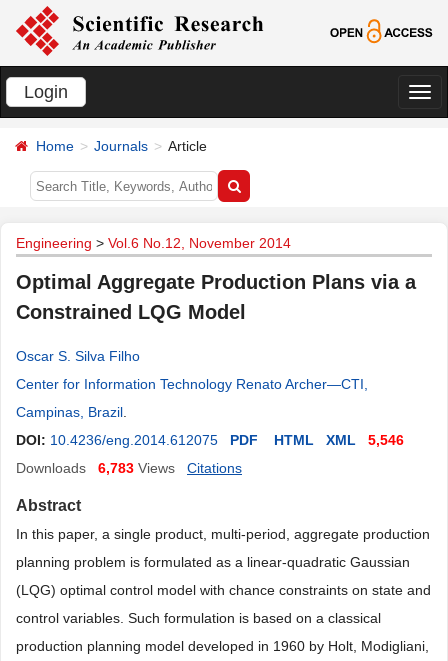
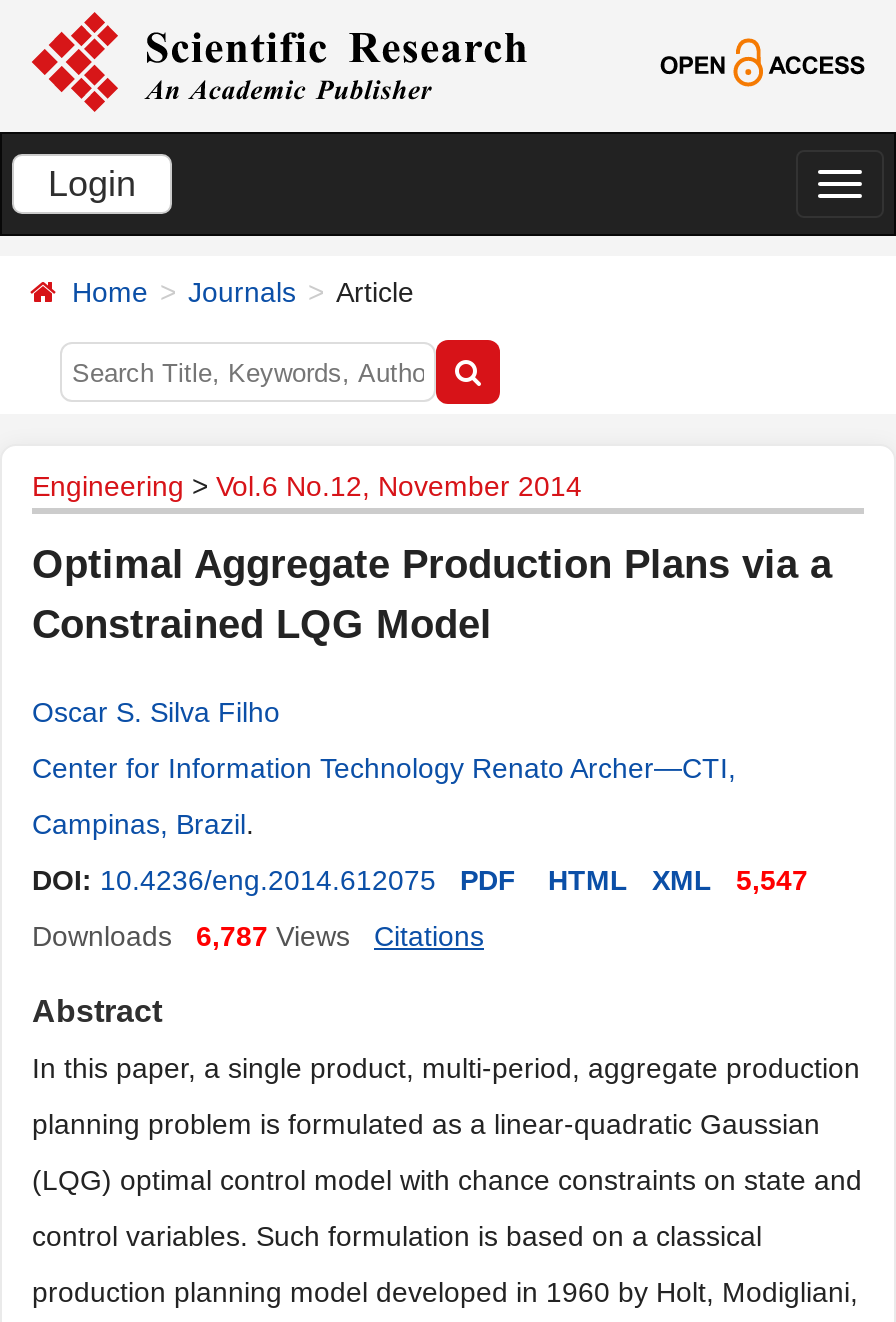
[16,432,404,448] DOI: 10.4236/eng.2014.612075 PDF HTML XML 5,546 -> [32,864,808,896] DOI: 10.4236/eng.2014.612075 PDF HTML XML 5,547
[16,460,175,476] Downloads 6,783 Views -> [32,920,350,952] Downloads 6,787 Views

